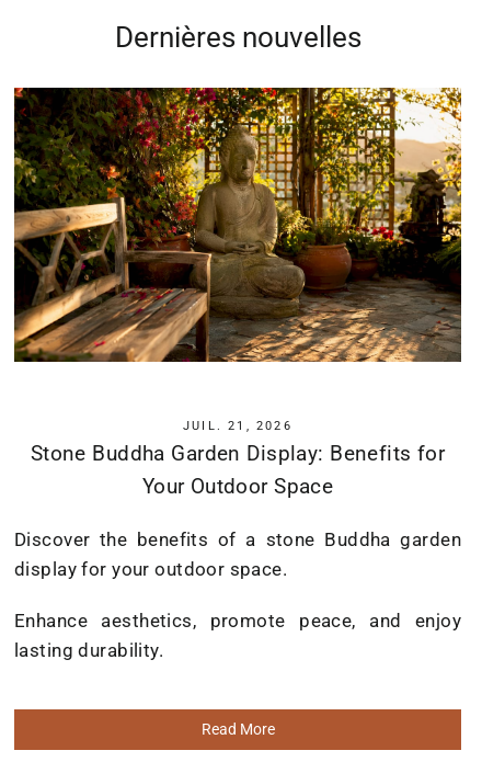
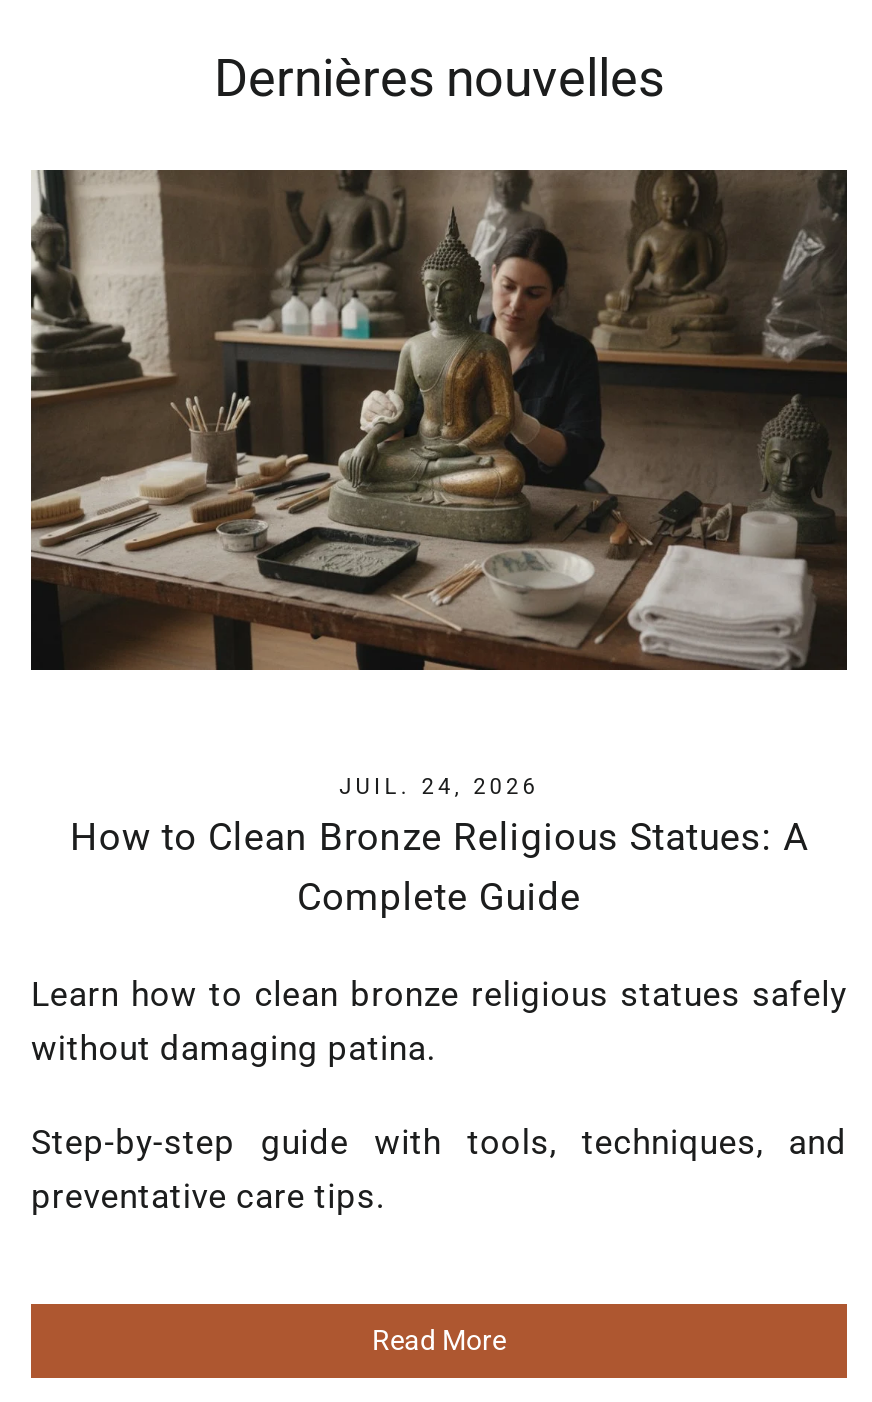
[13,87,462,363] [image] -> [29,167,849,673] [image]
[30,419,445,499] JUIL. 21, 2026 | Stone Buddha Garden Display: Benefits for | Your Outdoor Space -> [70,773,808,919] JUIL. 24, 2026 | How to Clean Bronze Religious Statues: A | Complete Guide
[14,529,461,580] Discover the benefits of a stone Buddha garden | display for your outdoor space. -> [31,973,847,1067] Learn how to clean bronze religious statues safely | without damaging patina.
[14,610,461,661] Enhance aesthetics, promote peace, and enjoy | lasting durability. -> [31,1121,847,1215] Step-by-step guide with tools, techniques, and | preventative care tips.

